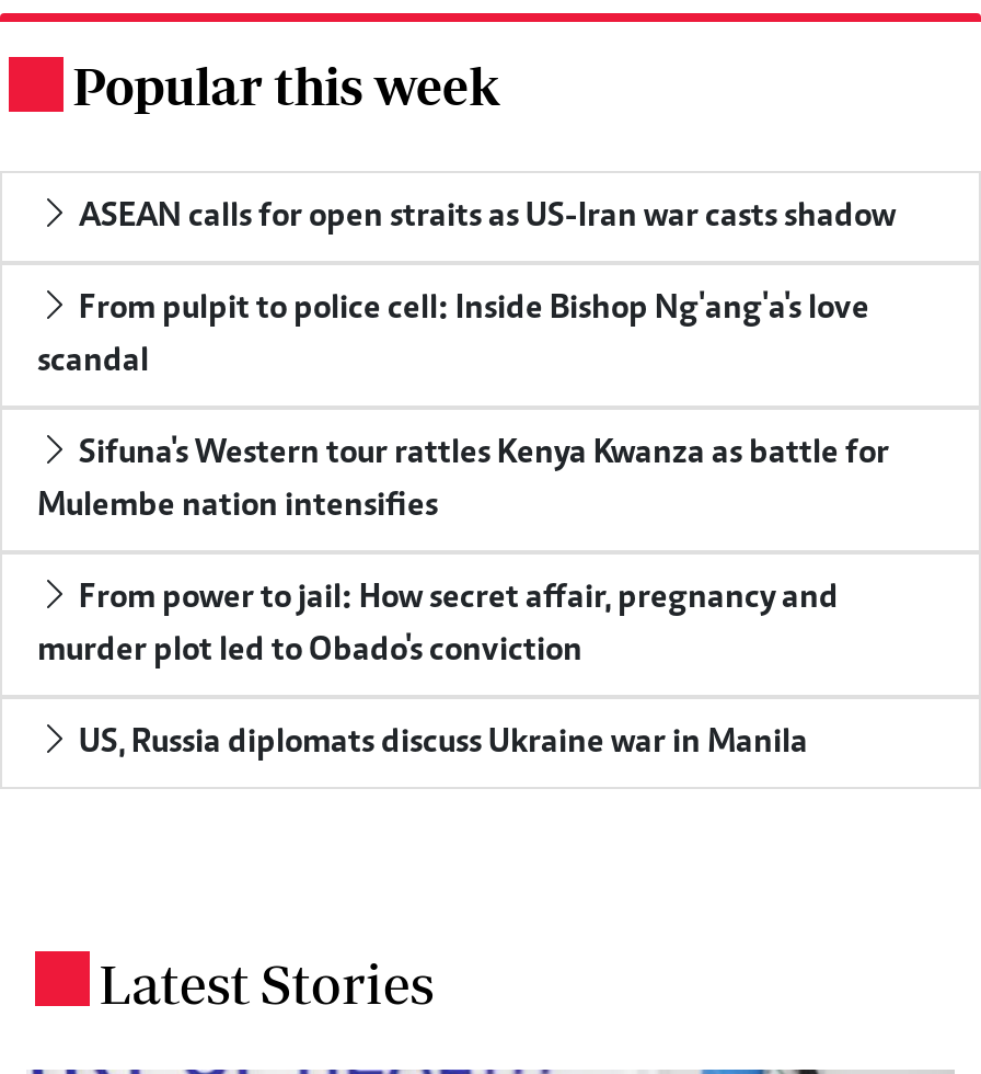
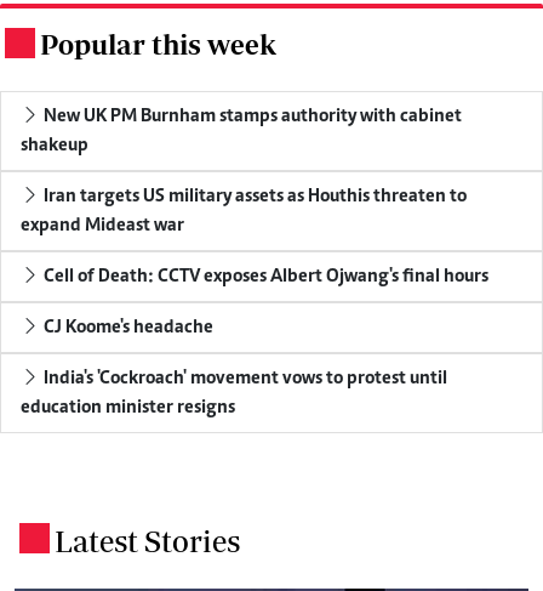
[72,199,896,234] ASEAN calls for open straits as US-Iran war casts shadow -> [40,106,462,126] New UK PM Burnham stamps authority with cabinet
[72,291,869,326] From pulpit to police cell: Inside Bishop Ng'ang'a's love -> [21,135,88,155] shakeup
[37,343,149,378] scandal -> [40,186,467,206] Iran targets US military assets as Houthis threaten to
[72,435,889,470] Sifuna's Western tour rattles Kenya Kwanza as battle for -> [21,216,184,235] expand Mideast war
[37,488,438,523] Mulembe nation intensifies -> [40,266,488,286] Cell of Death: CCTV exposes Albert Ojwang's final hours
[72,580,839,615] From power to jail: How secret affair, pregnancy and -> [40,317,213,337] CJ Koome's headache
[37,633,582,668] murder plot led to Obado's conviction -> [40,368,447,388] India's 'Cockroach' movement vows to protest until
[72,725,808,760] US, Russia diplomats discuss Ukraine war in Manila -> [21,398,235,417] education minister resigns

